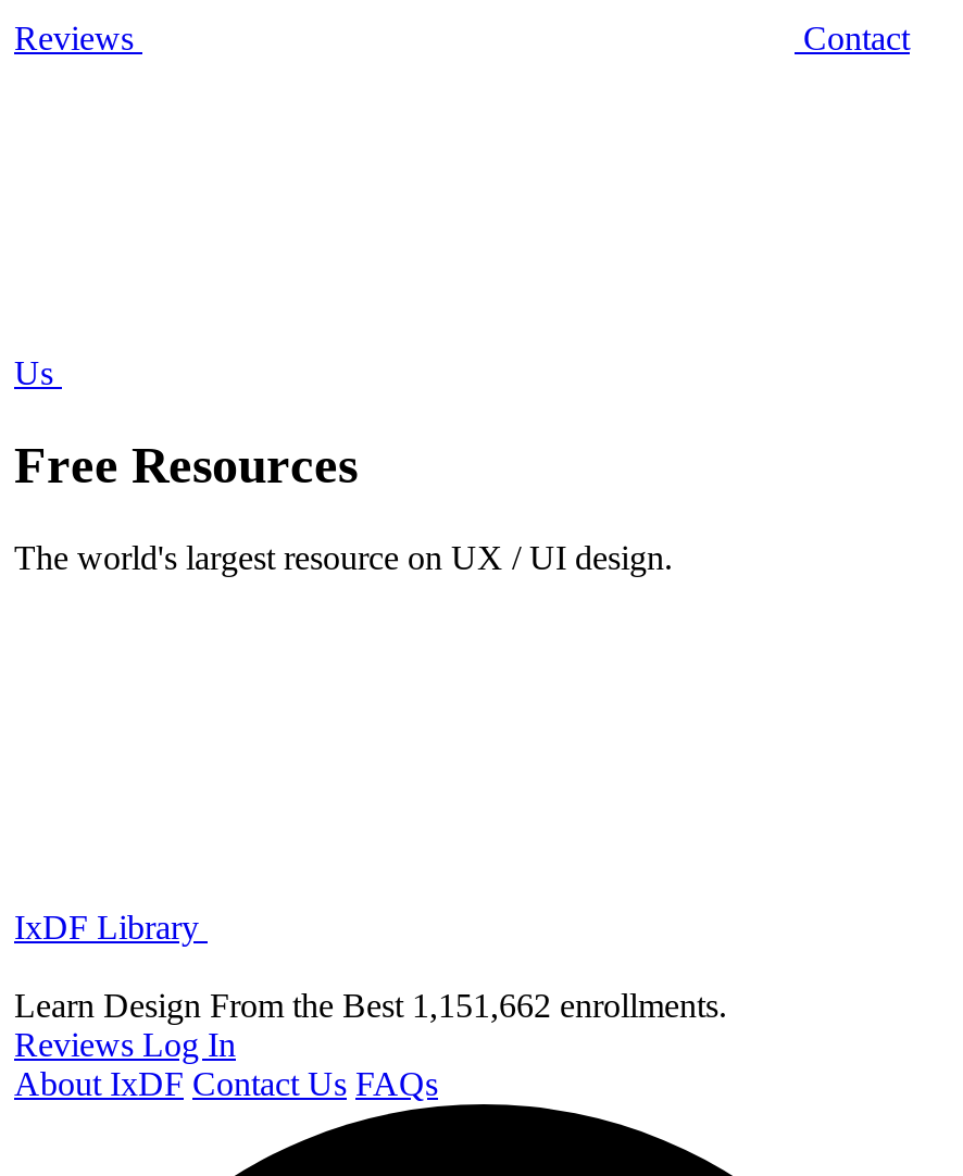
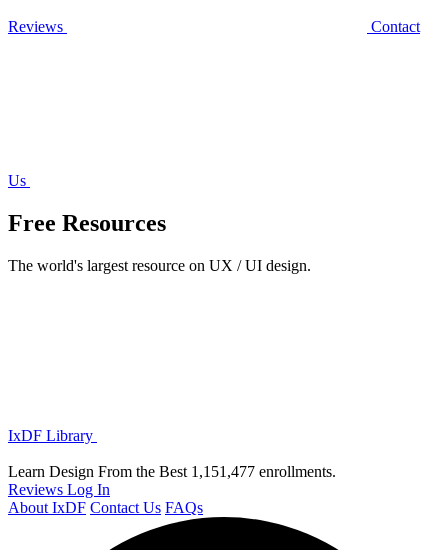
[14,986,727,1023] Learn Design From the Best 1,151,662 enrollments. -> [8,463,336,480] Learn Design From the Best 1,151,477 enrollments.

